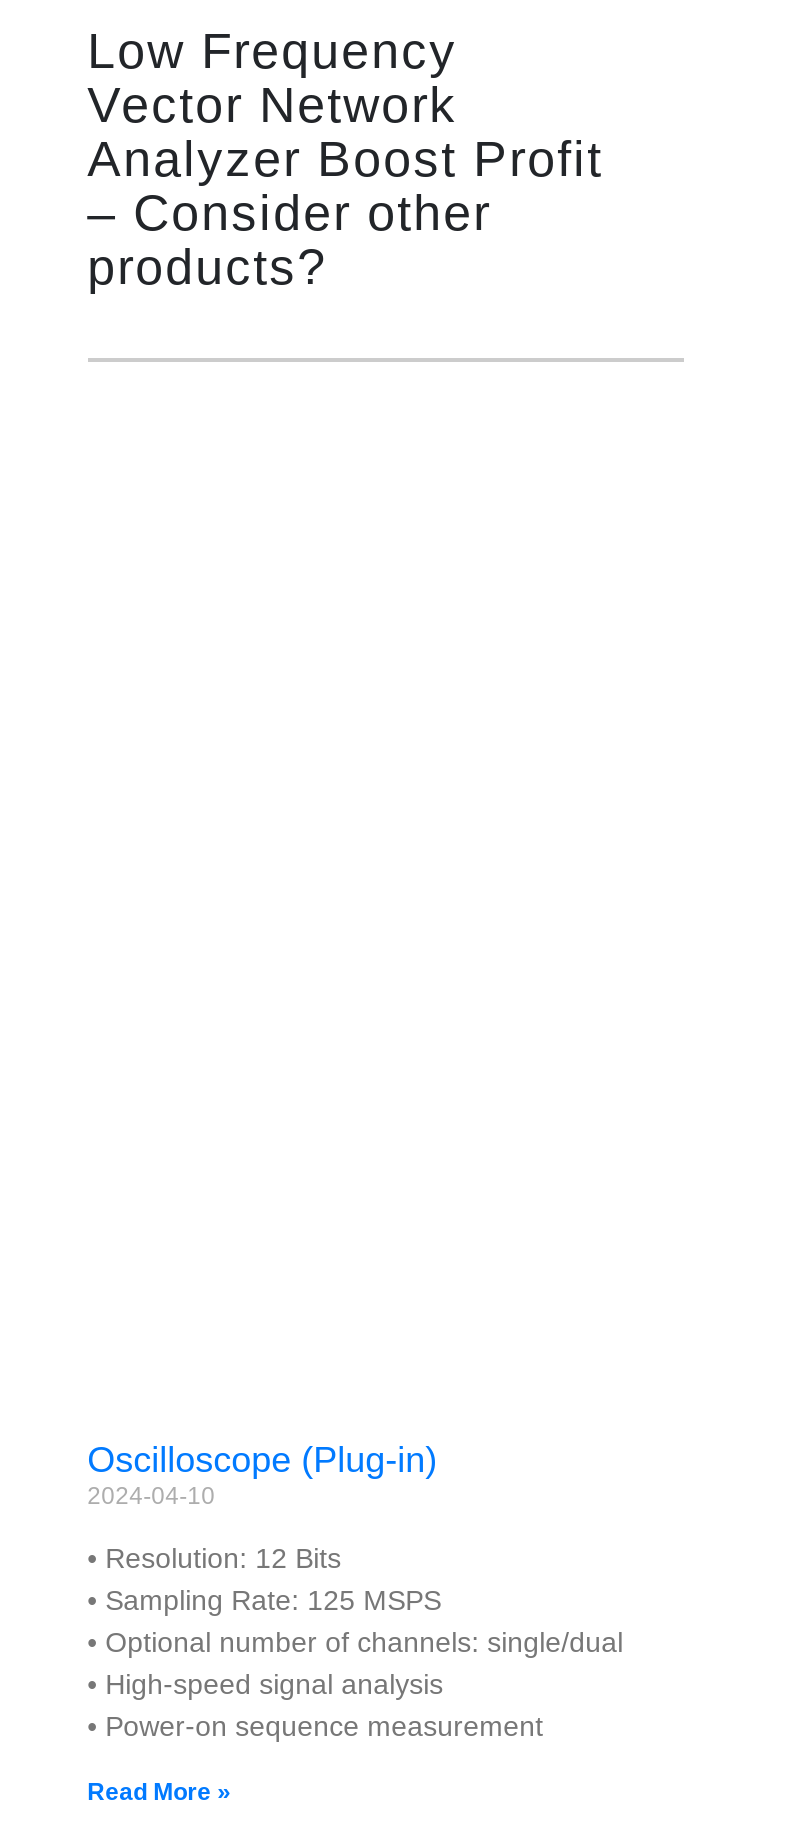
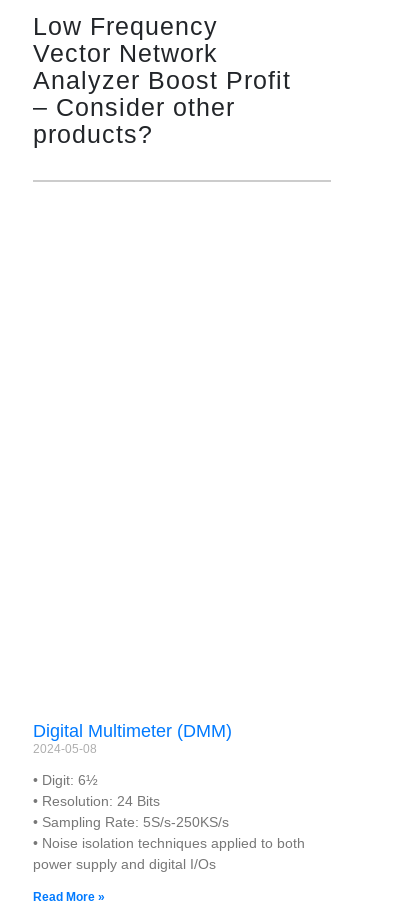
[87,1440,437,1510] Oscilloscope (Plug-in) | 2024-04-10 -> [33,721,232,756] Digital Multimeter (DMM) | 2024-05-08
[87,1542,623,1742] • Resolution: 12 Bits | • Sampling Rate: 125 MSPS | • Optional number of channels: single/dual | • High-speed signal analysis | • Power-on sequence measurement -> [33,772,305,872] • Digit: 6½ | • Resolution: 24 Bits | • Sampling Rate: 5S/s-250KS/s | • Noise isolation techniques applied to both | power supply and digital I/Os

